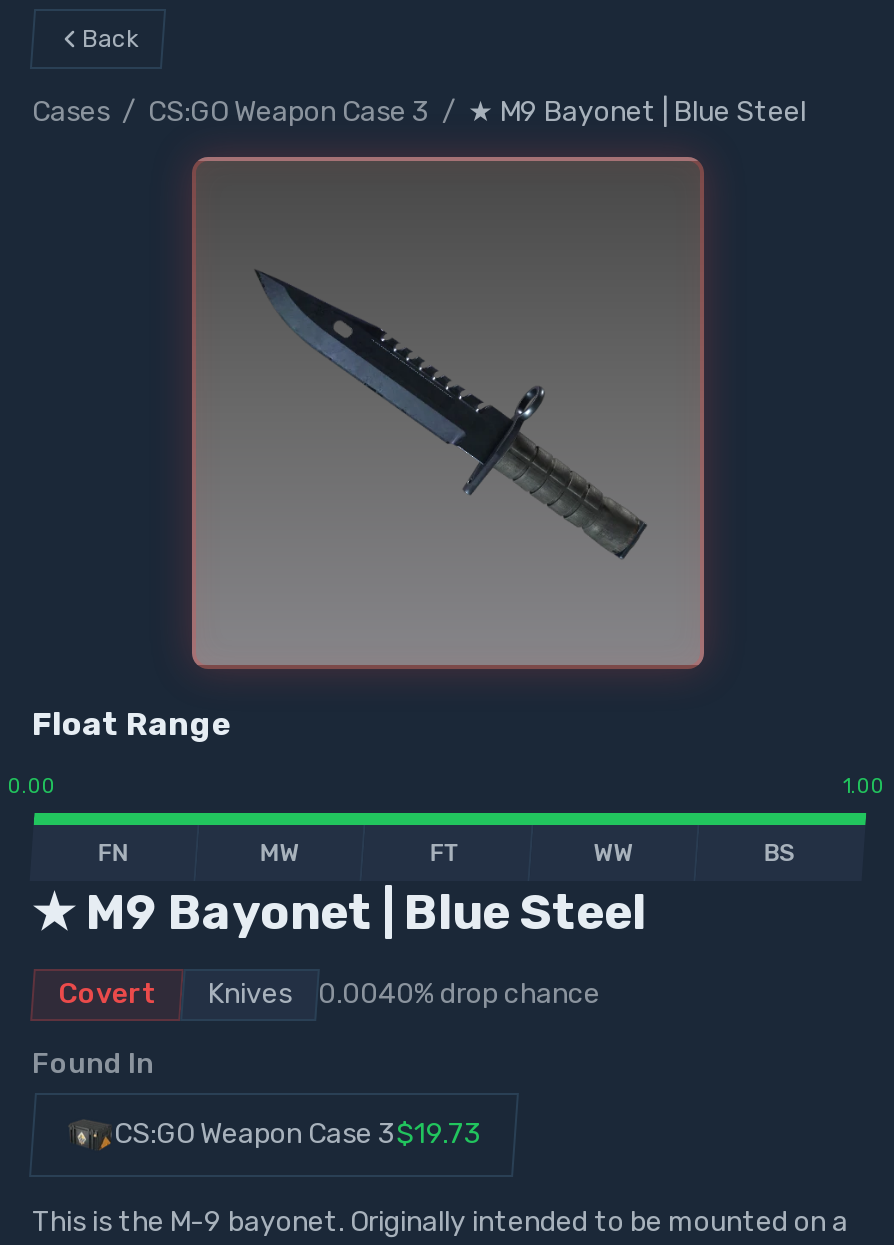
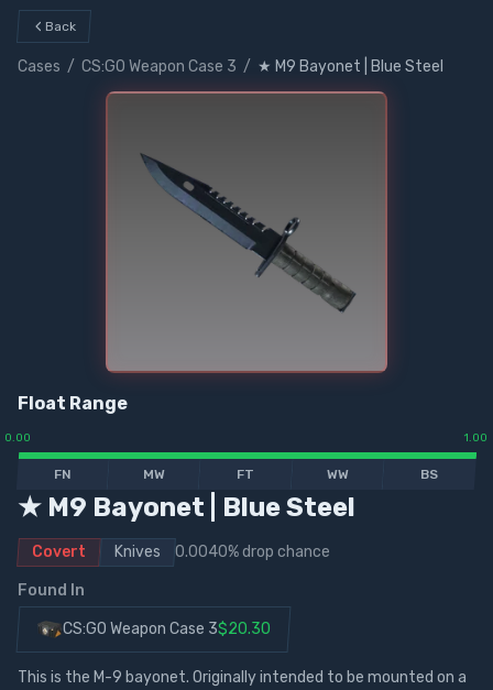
[114,1117,482,1151] CS:GO Weapon Case 3$19.73 -> [63,620,271,638] CS:GO Weapon Case 3$20.30

